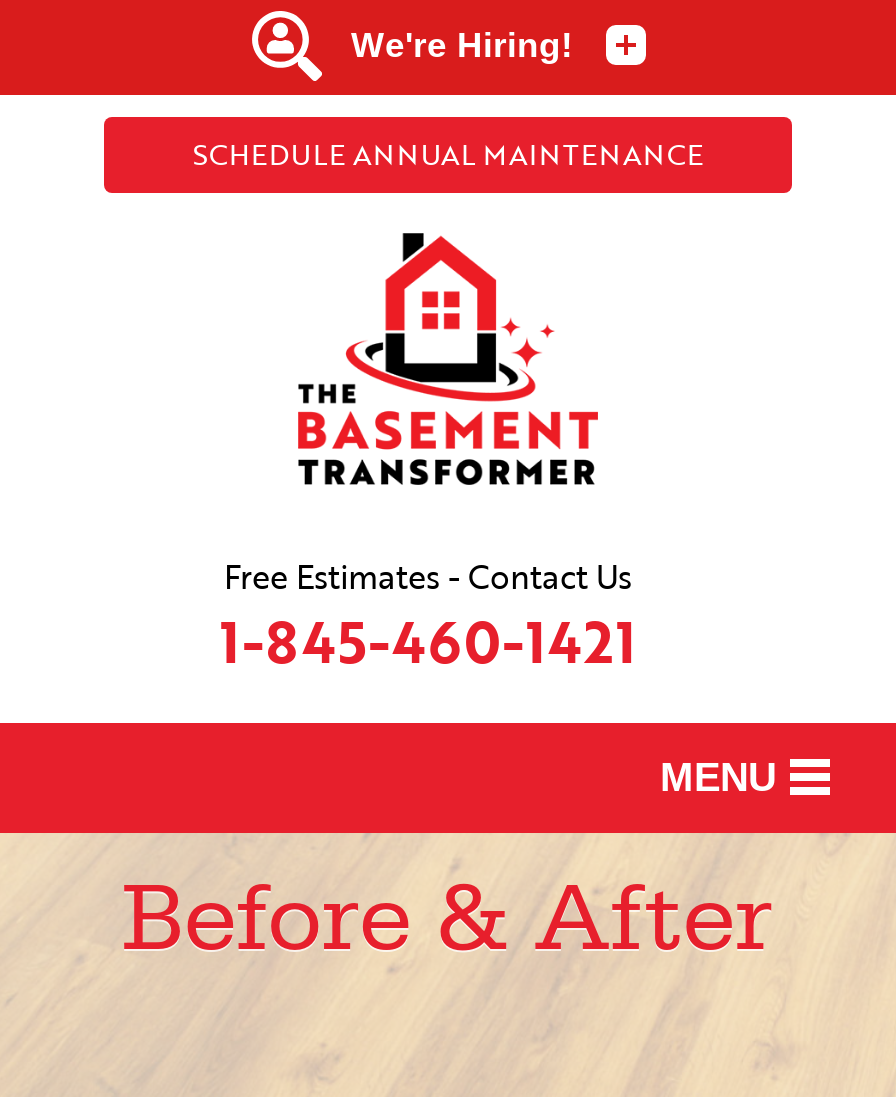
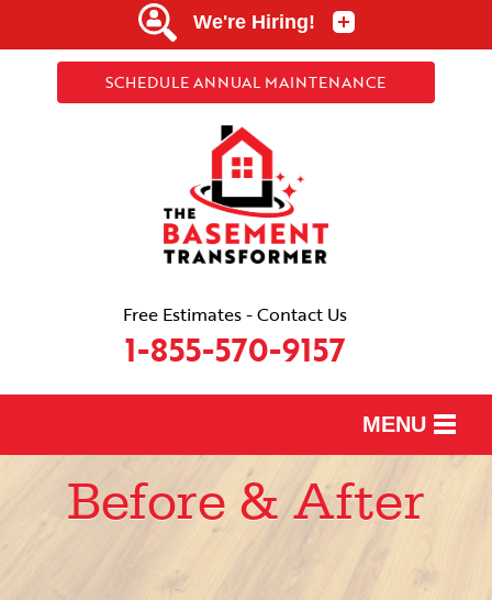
[220,598,636,682] 1-845-460-1421 -> [125,326,345,372] 1-855-570-9157

